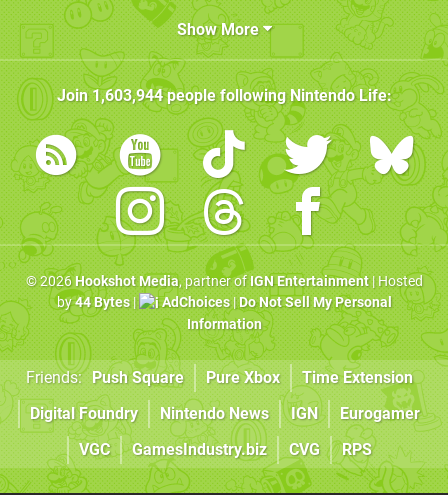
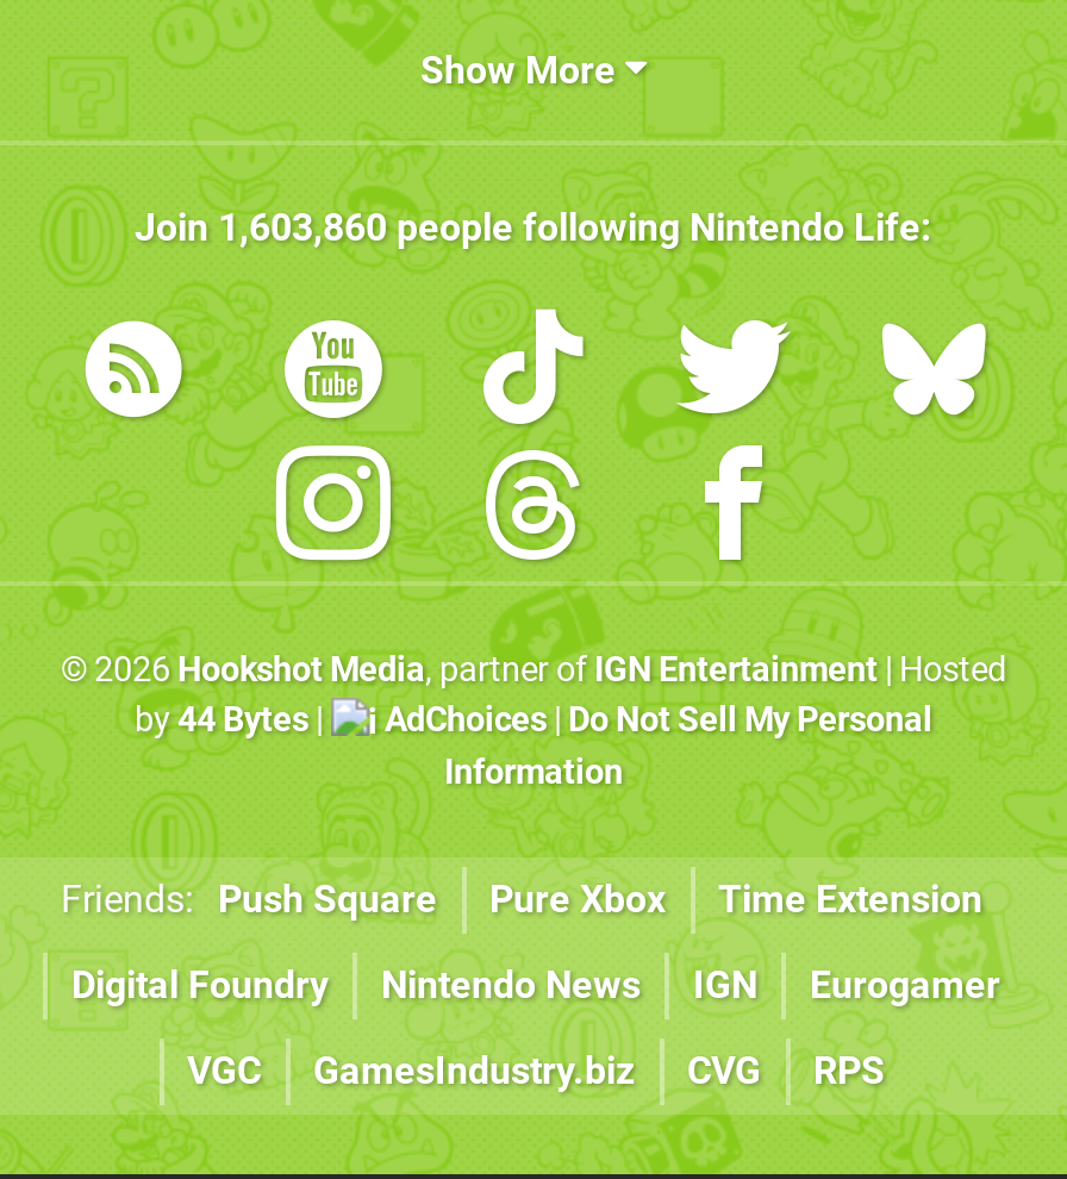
[56,86,391,105] Join 1,603,944 people following Nintendo Life: -> [135,205,932,251] Join 1,603,860 people following Nintendo Life:

